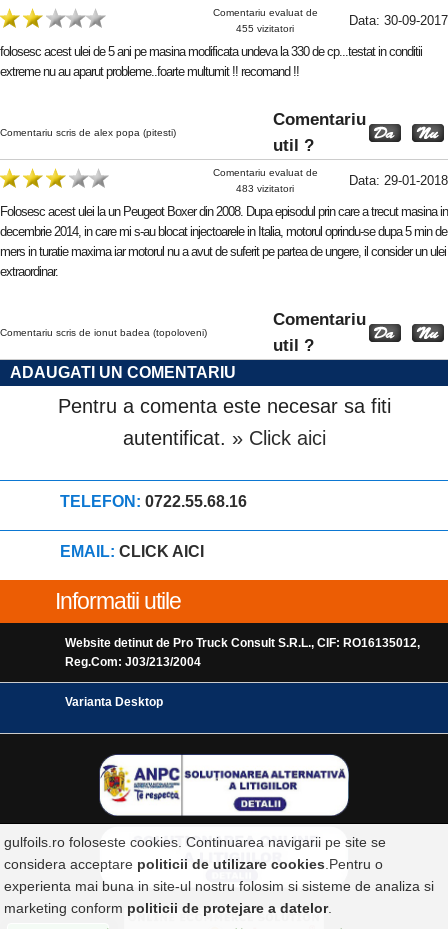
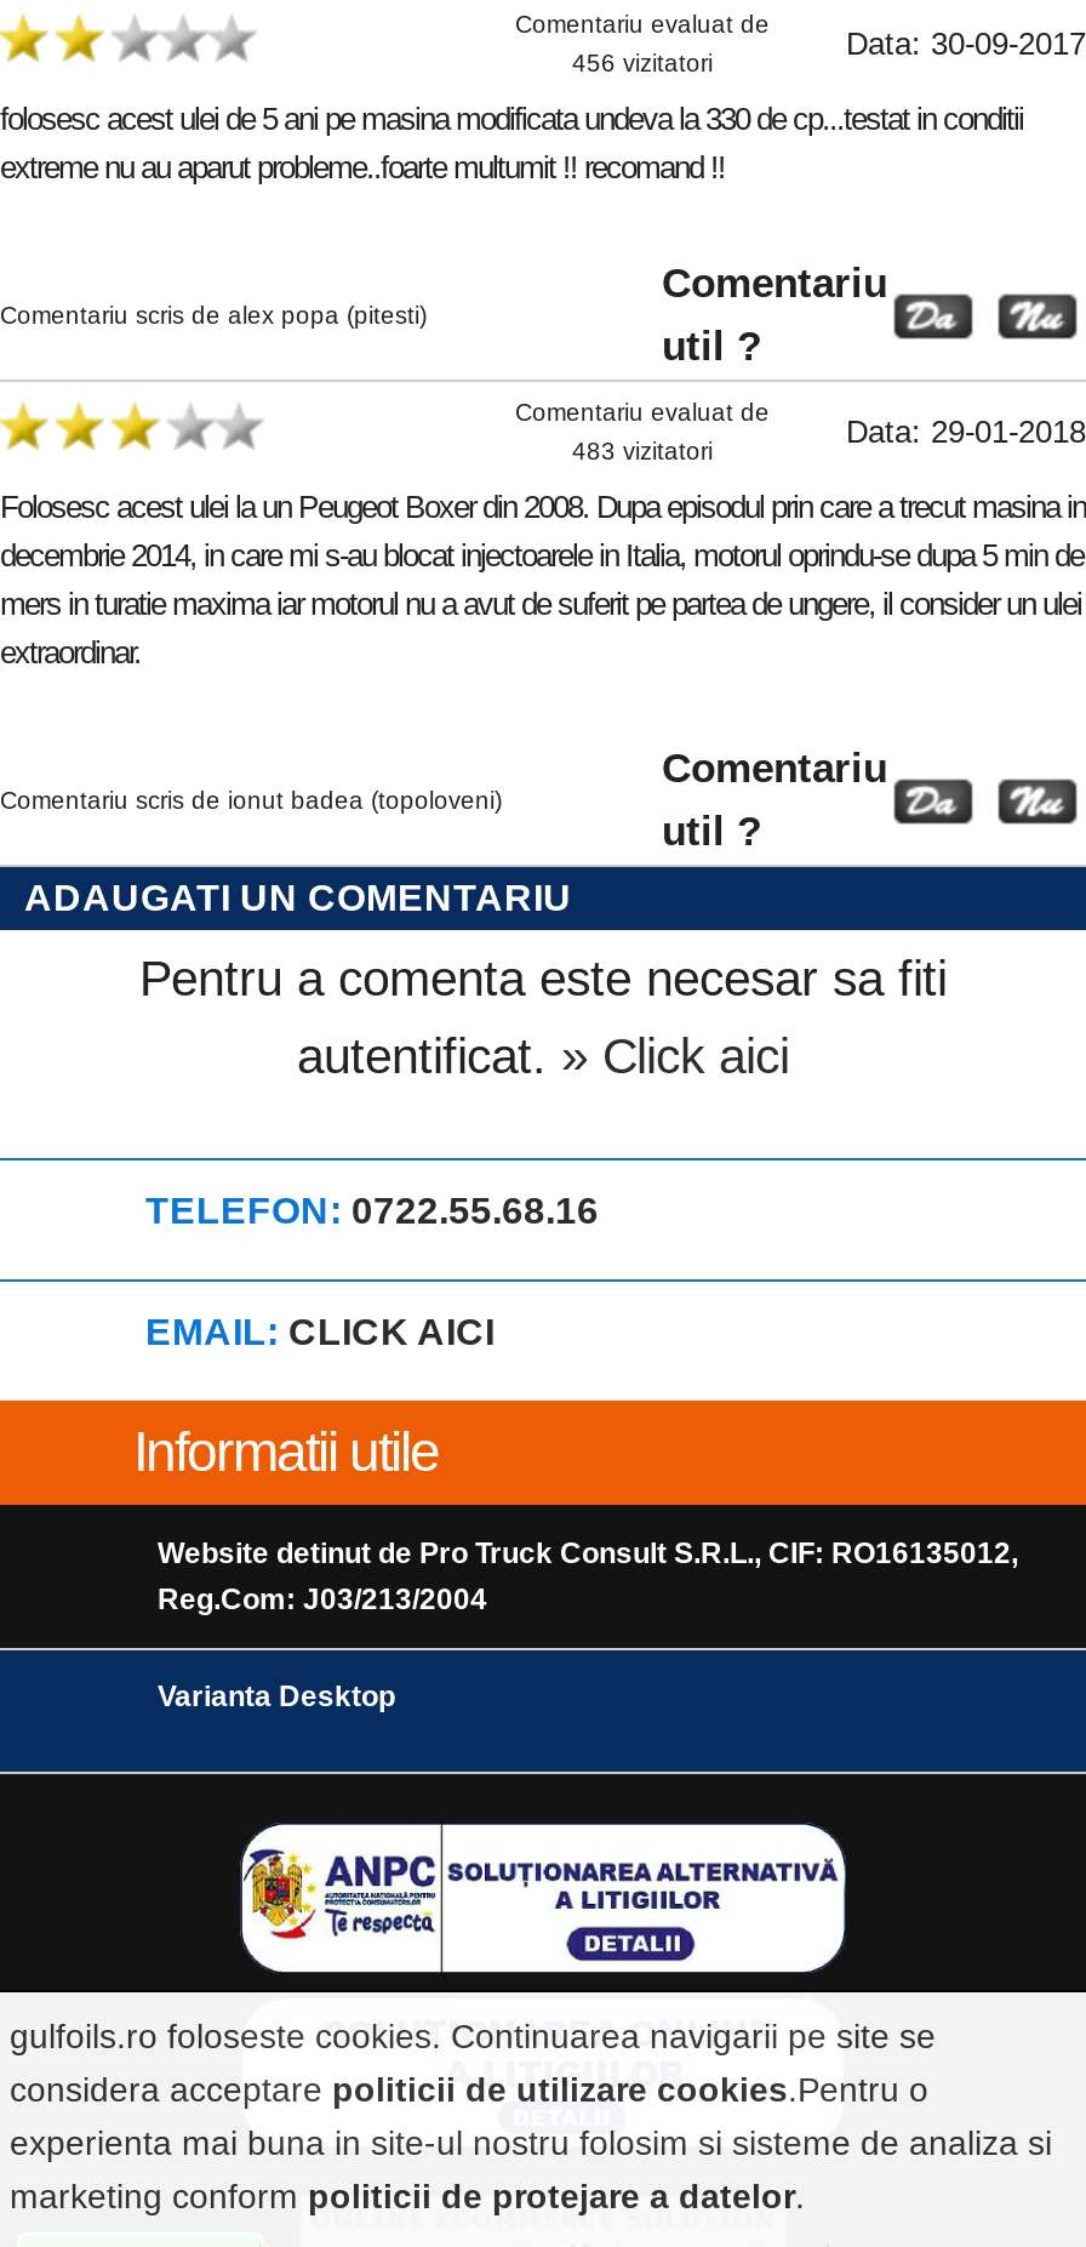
[236,23,294,34] 455 vizitatori -> [572,49,713,76] 456 vizitatori

